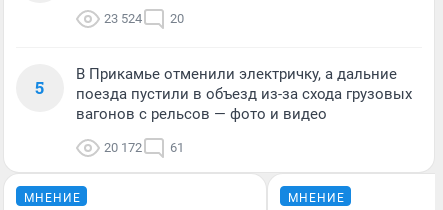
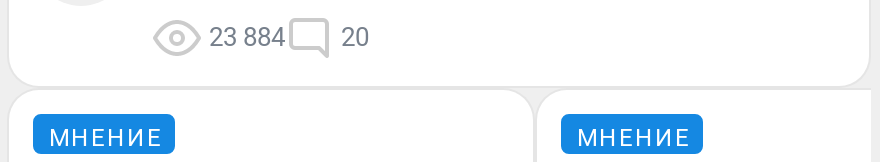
[104,11,184,26] 23 524 20 -> [209,21,369,51] 23 884 20
[76,65,412,155] В Прикамье отменили электричку, а дальние | поезда пустили в объезд из-за схода грузовых | вагонов с рельсов — фото и видео | 20 172 | 61 -> none
[35,76,45,99] 5 -> none

